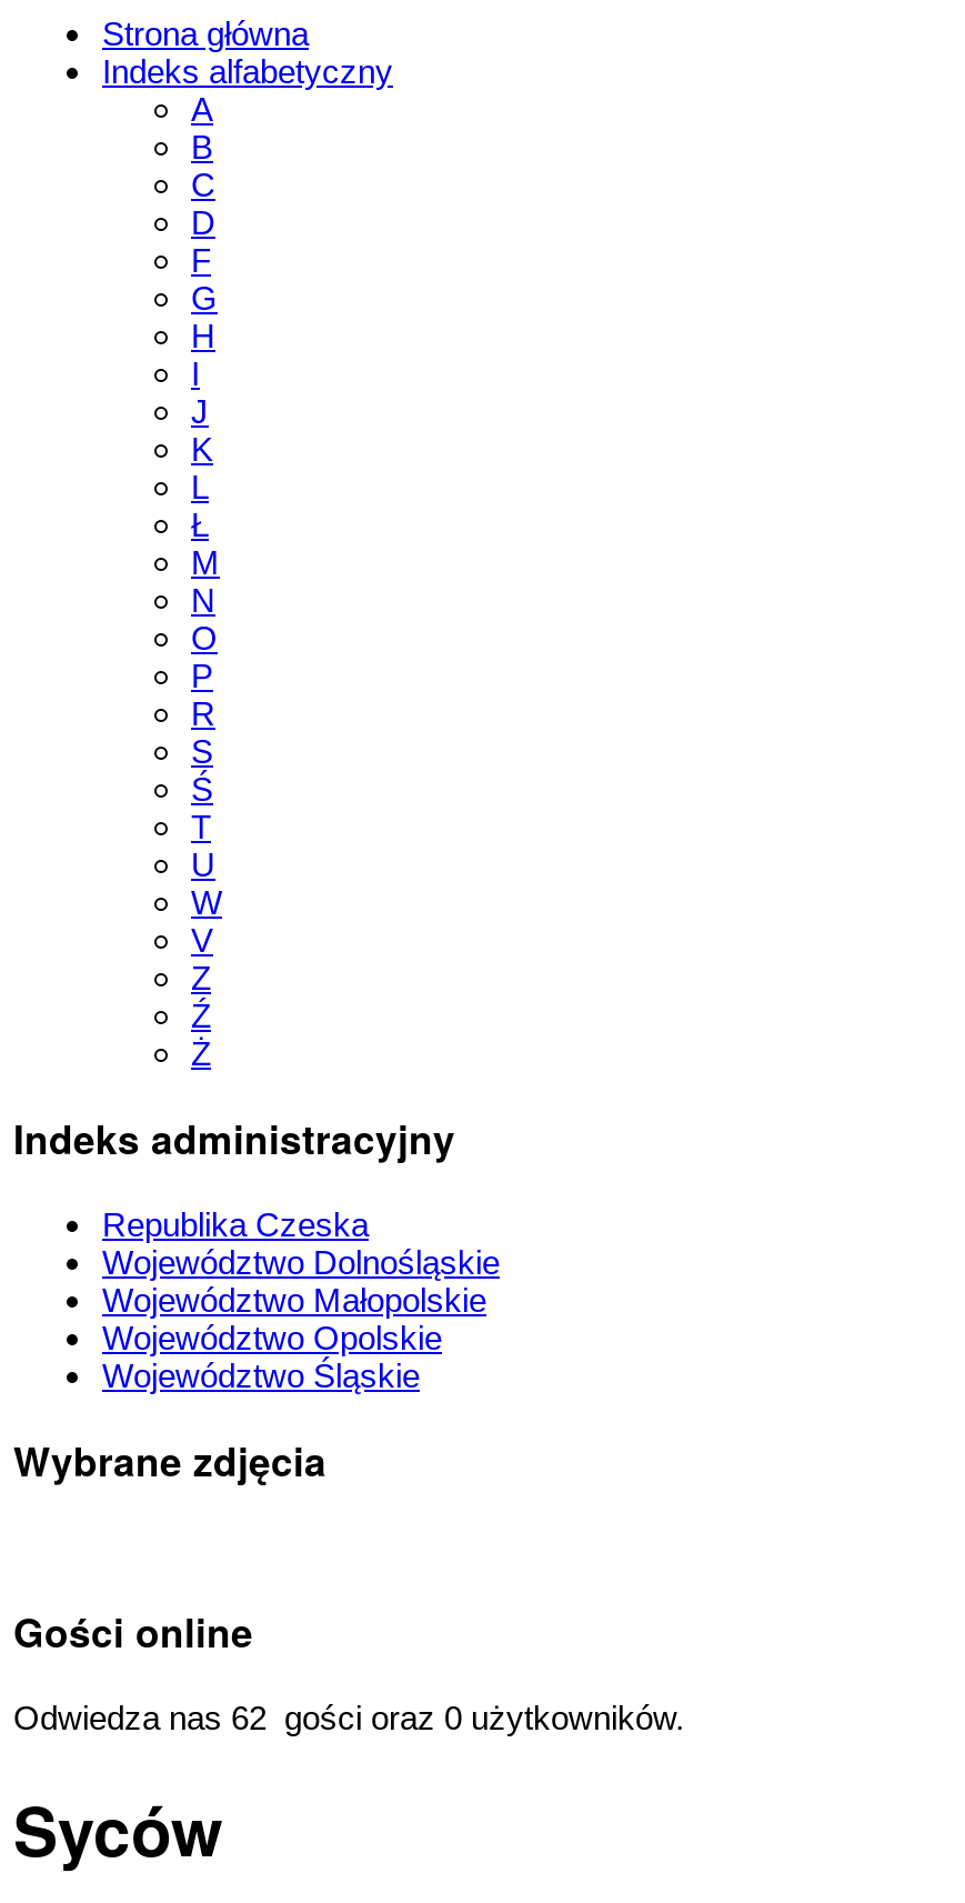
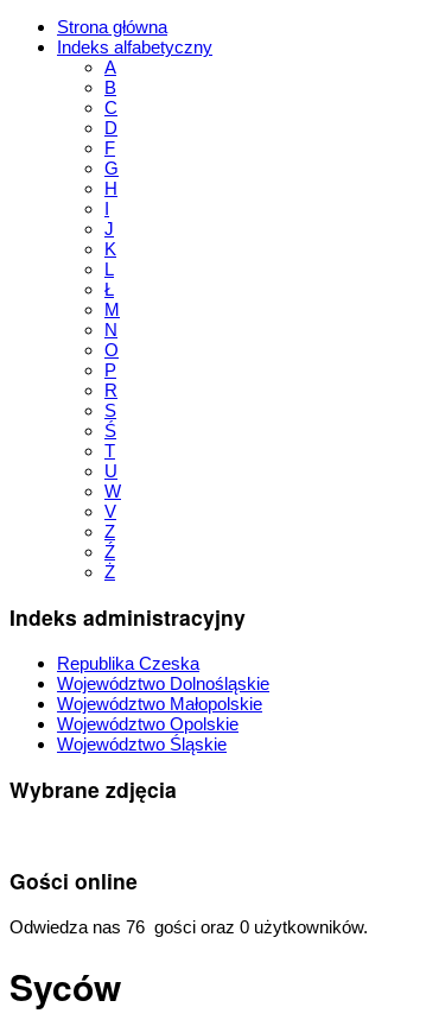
[13,1698,684,1736] Odwiedza nas 62 gości oraz 0 użytkowników. -> [9,917,368,937] Odwiedza nas 76 gości oraz 0 użytkowników.

